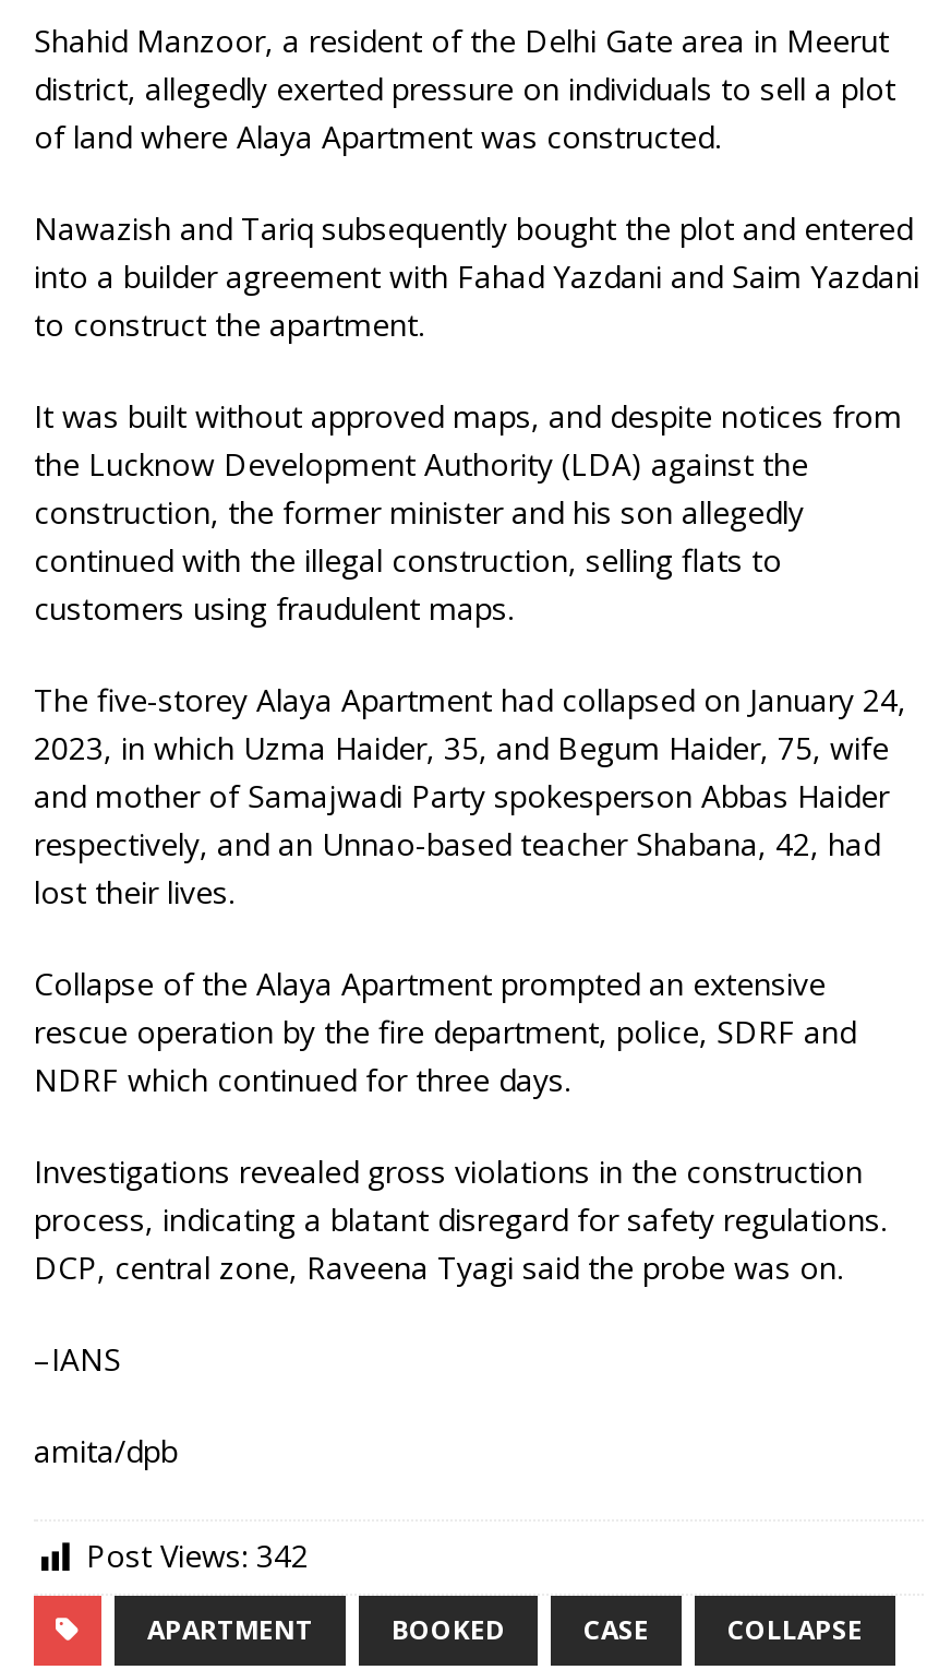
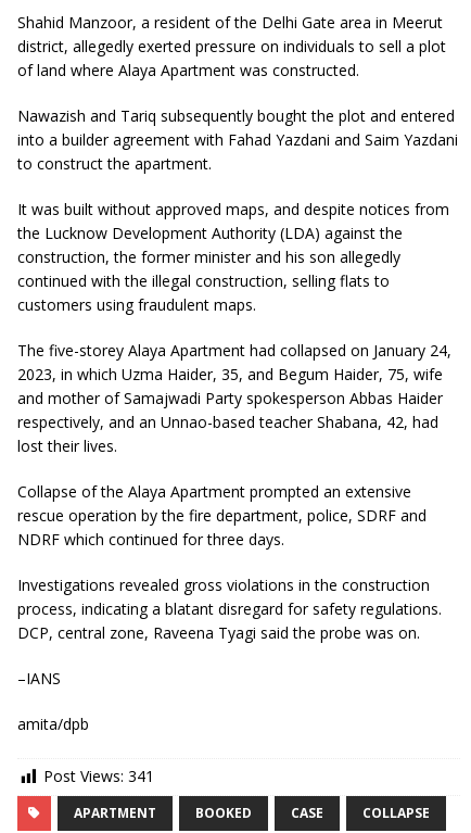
[86,1535,309,1577] Post Views: 342 -> [43,766,154,787] Post Views: 341

